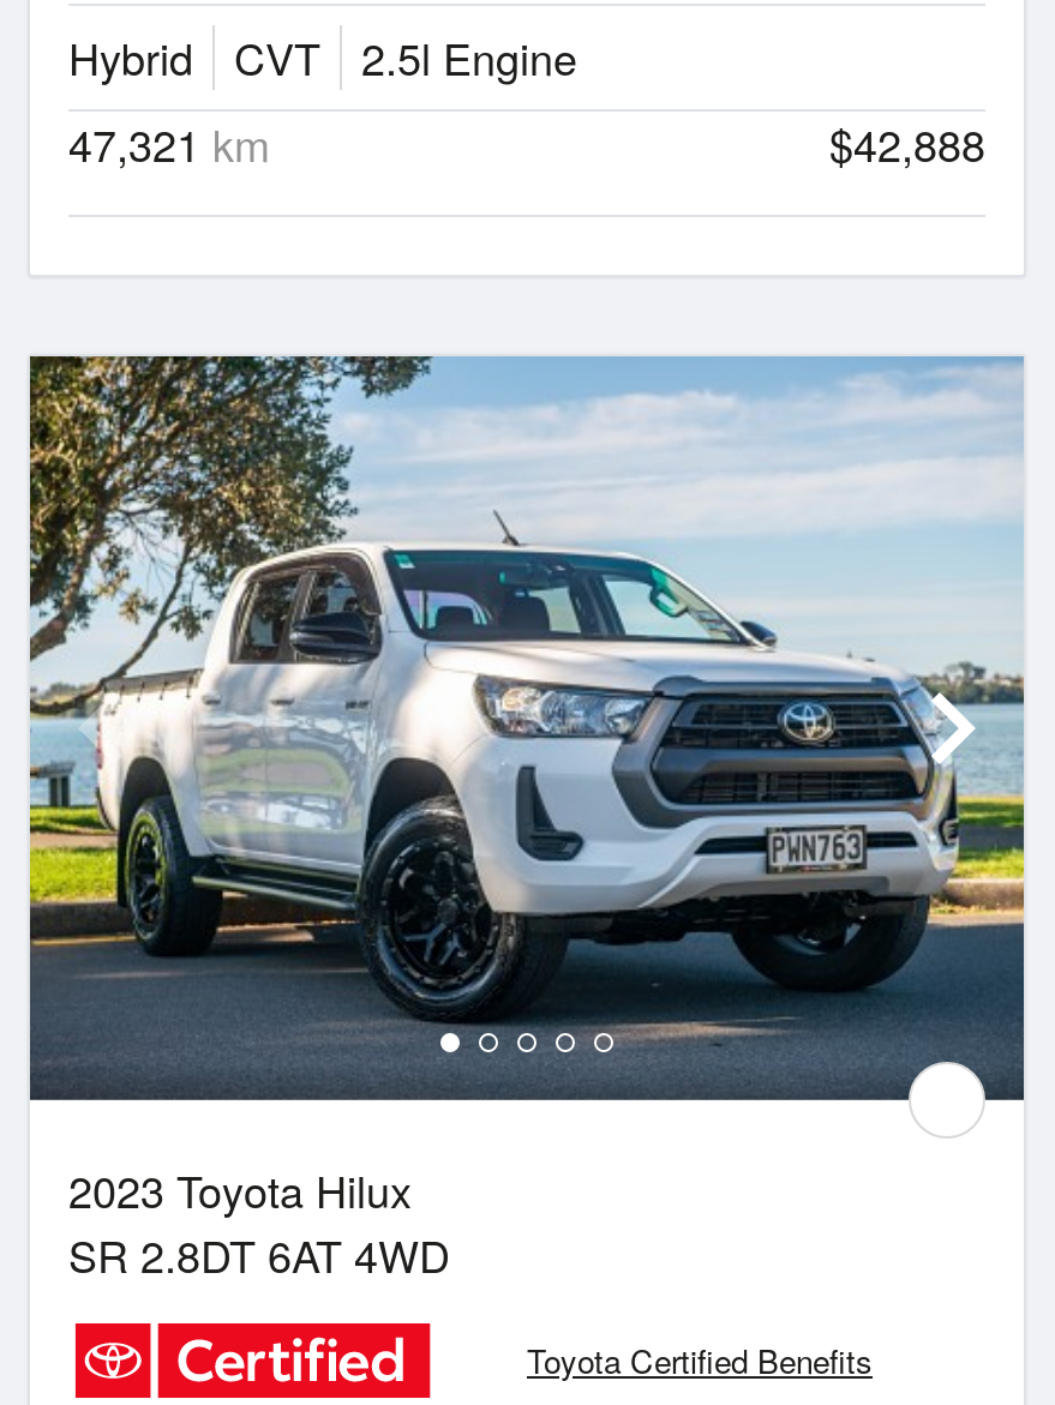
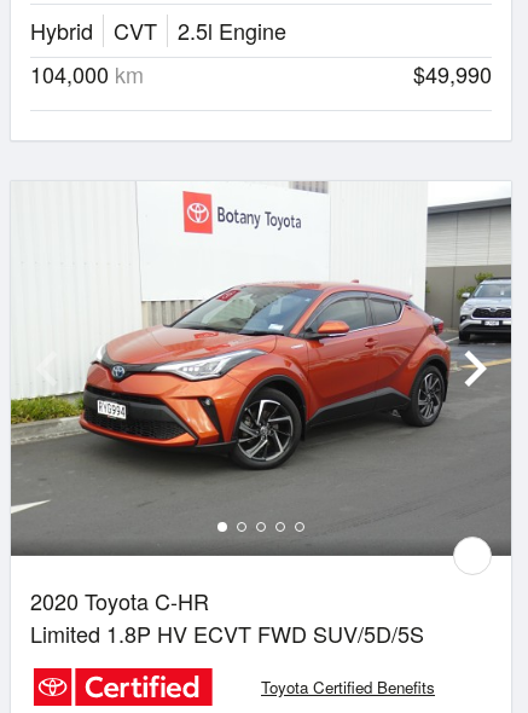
[68,111,985,173] 47,321 km | $42,888 -> [30,58,492,89] 104,000 km | $49,990
[28,354,1026,1285] [image] | 2023 Toyota Hilux | SR 2.8DT 6AT 4WD -> [10,181,512,649] [image] | 2020 Toyota C-HR | Limited 1.8P HV ECVT FWD SUV/5D/5S

